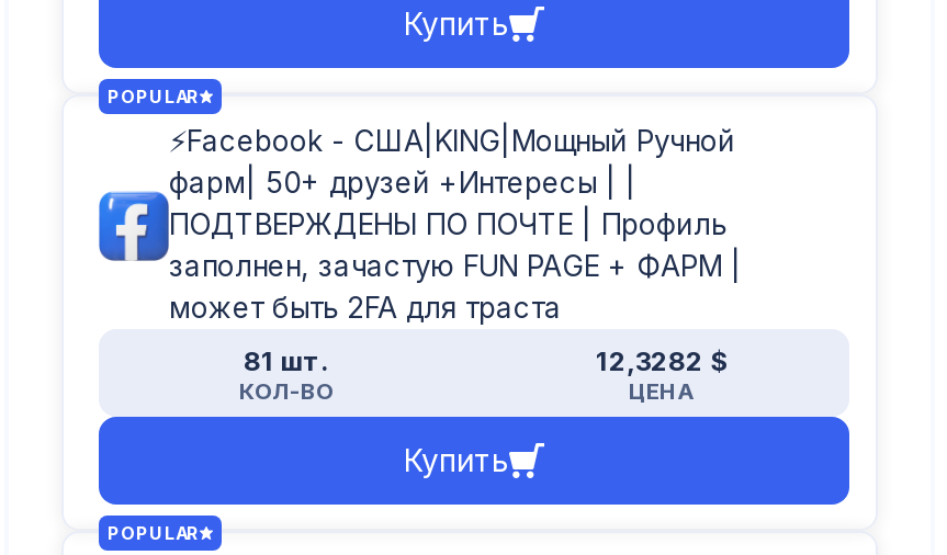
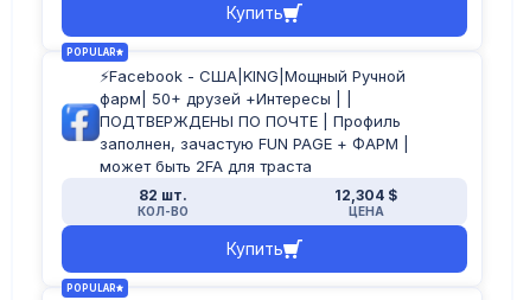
[244,345,329,378] 81 шт. -> [139,186,187,204] 82 шт.
[596,345,728,378] 12,3282 $ -> [334,186,397,204] 12,304 $

